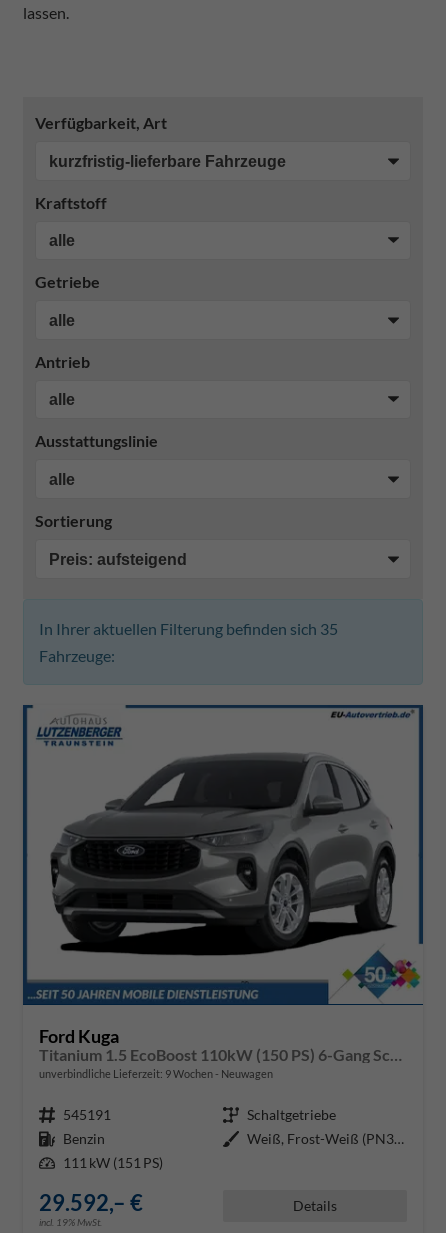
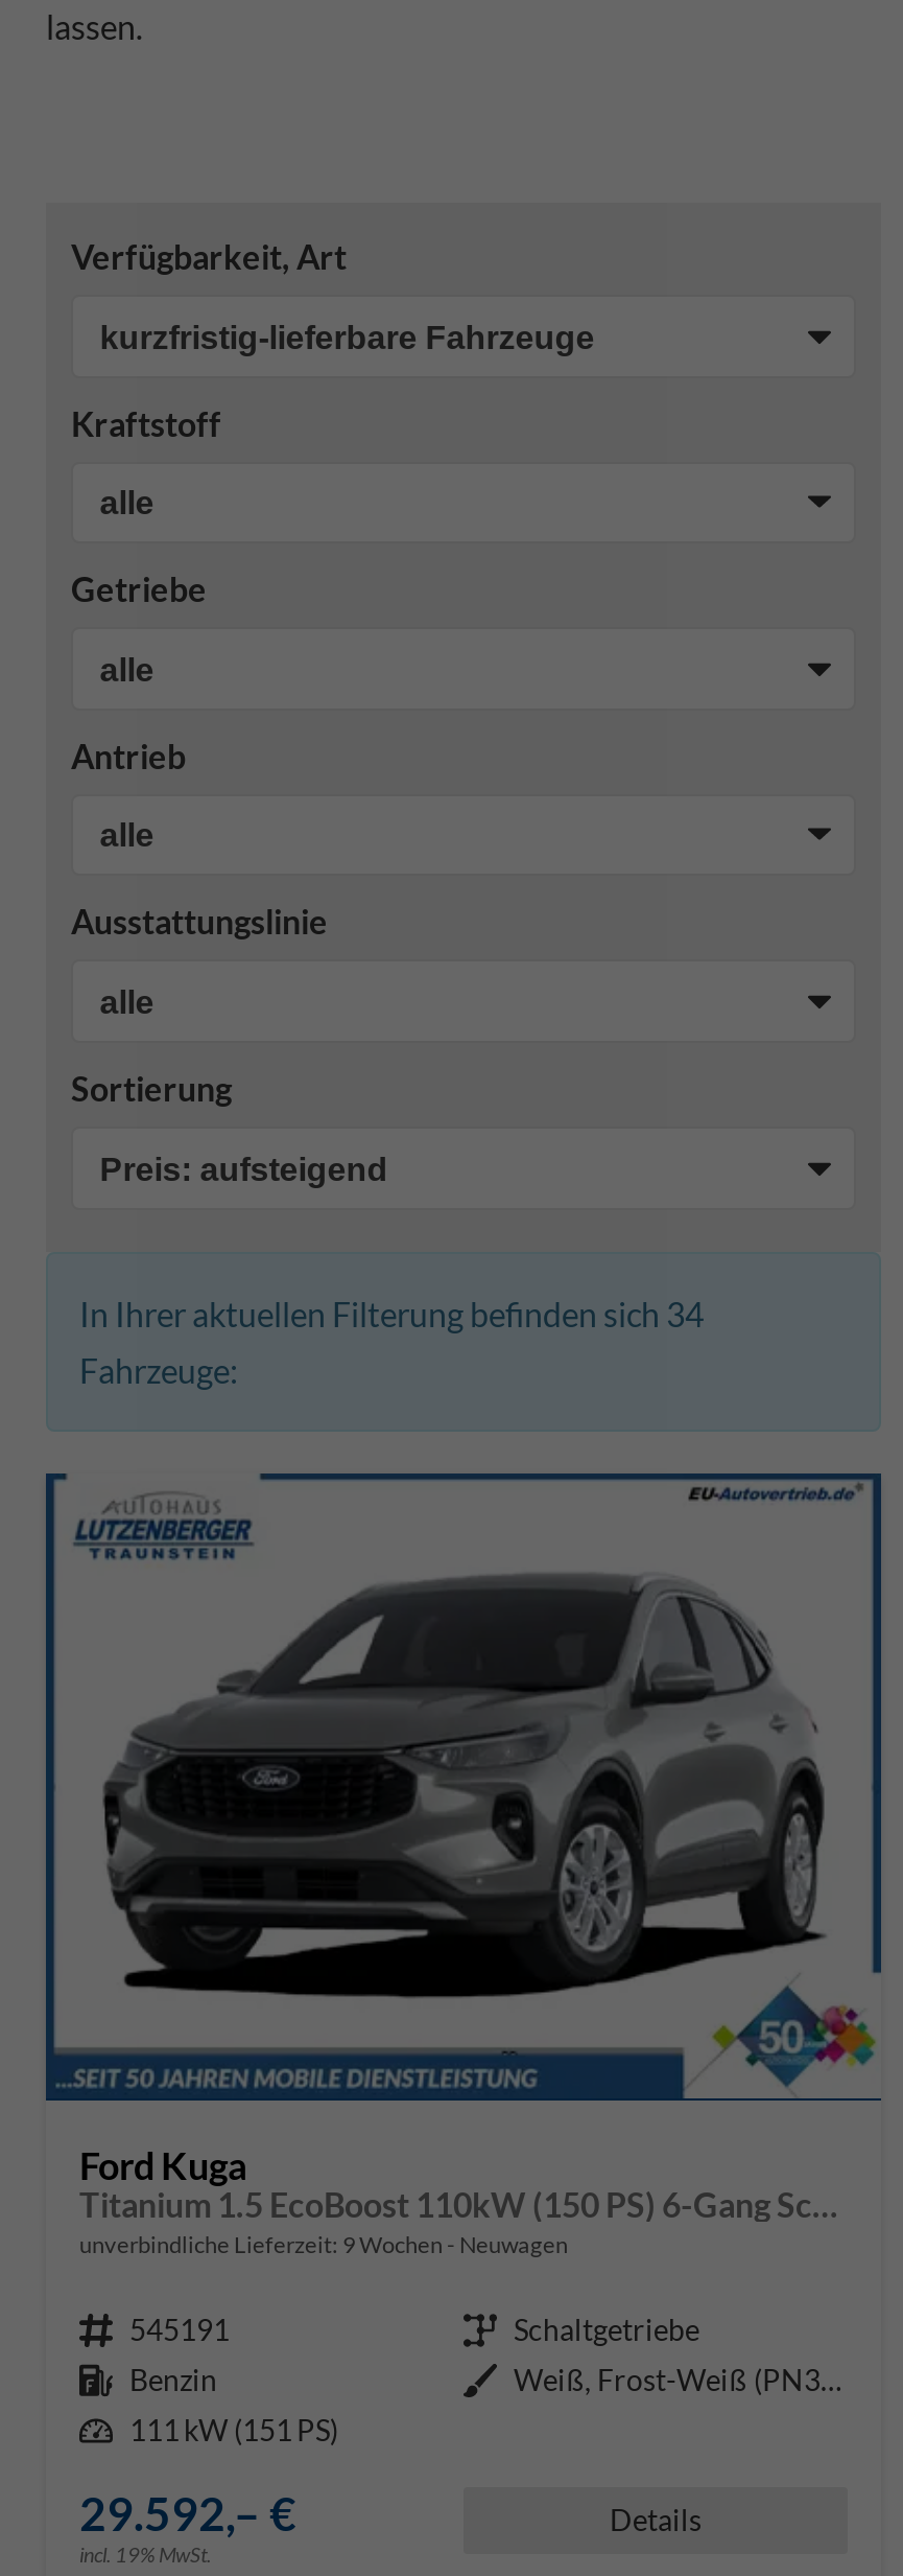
[39,619,338,638] In Ihrer aktuellen Filterung befinden sich 35 -> [79,1293,704,1333] In Ihrer aktuellen Filterung befinden sich 34

